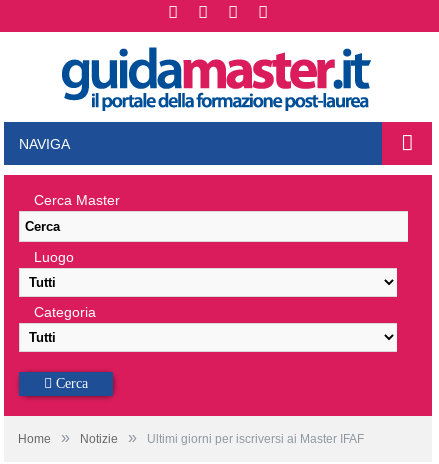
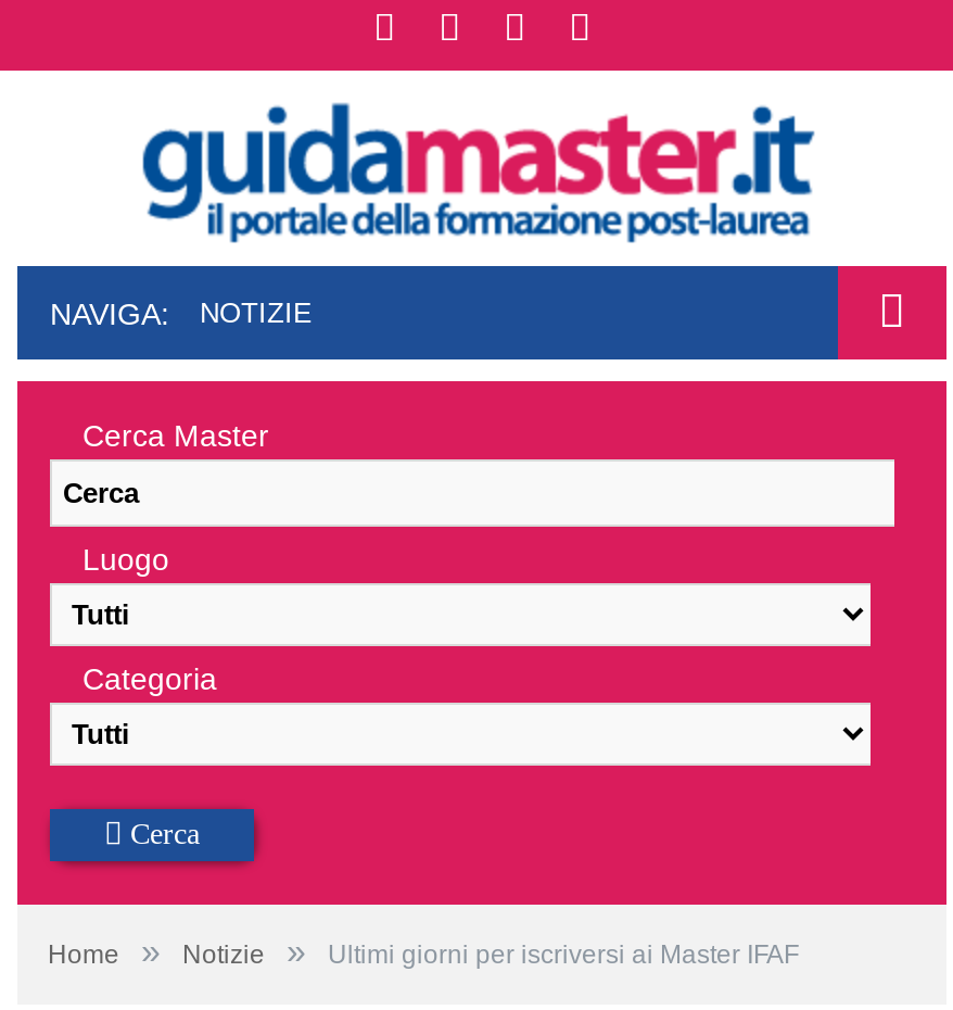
[19,136,70,152] NAVIGA -> [50,296,313,331] NAVIGA: | NOTIZIE

